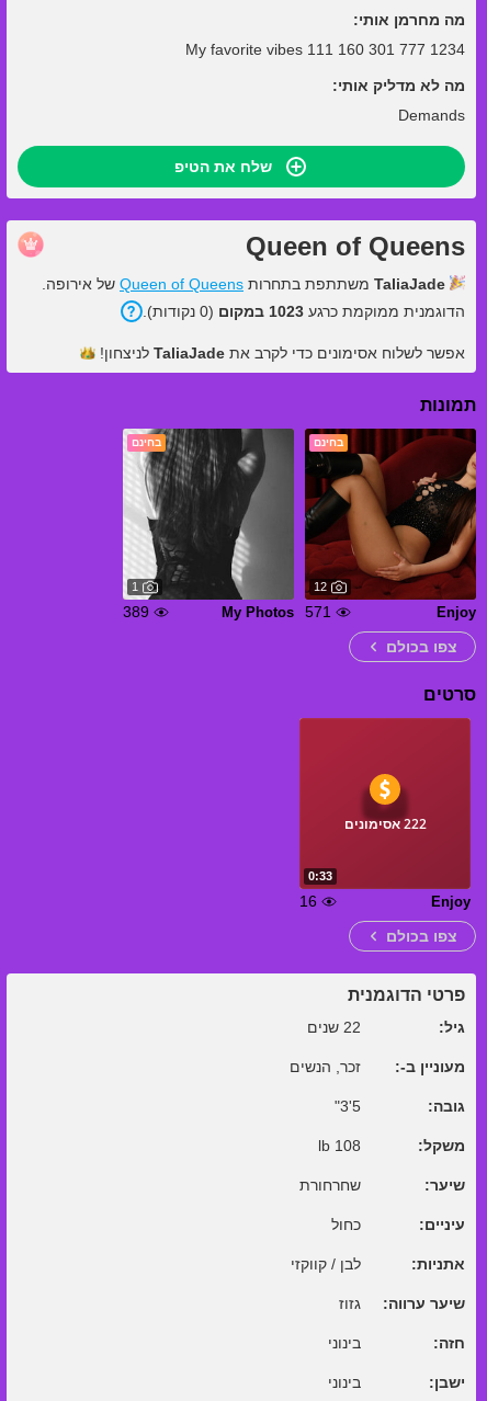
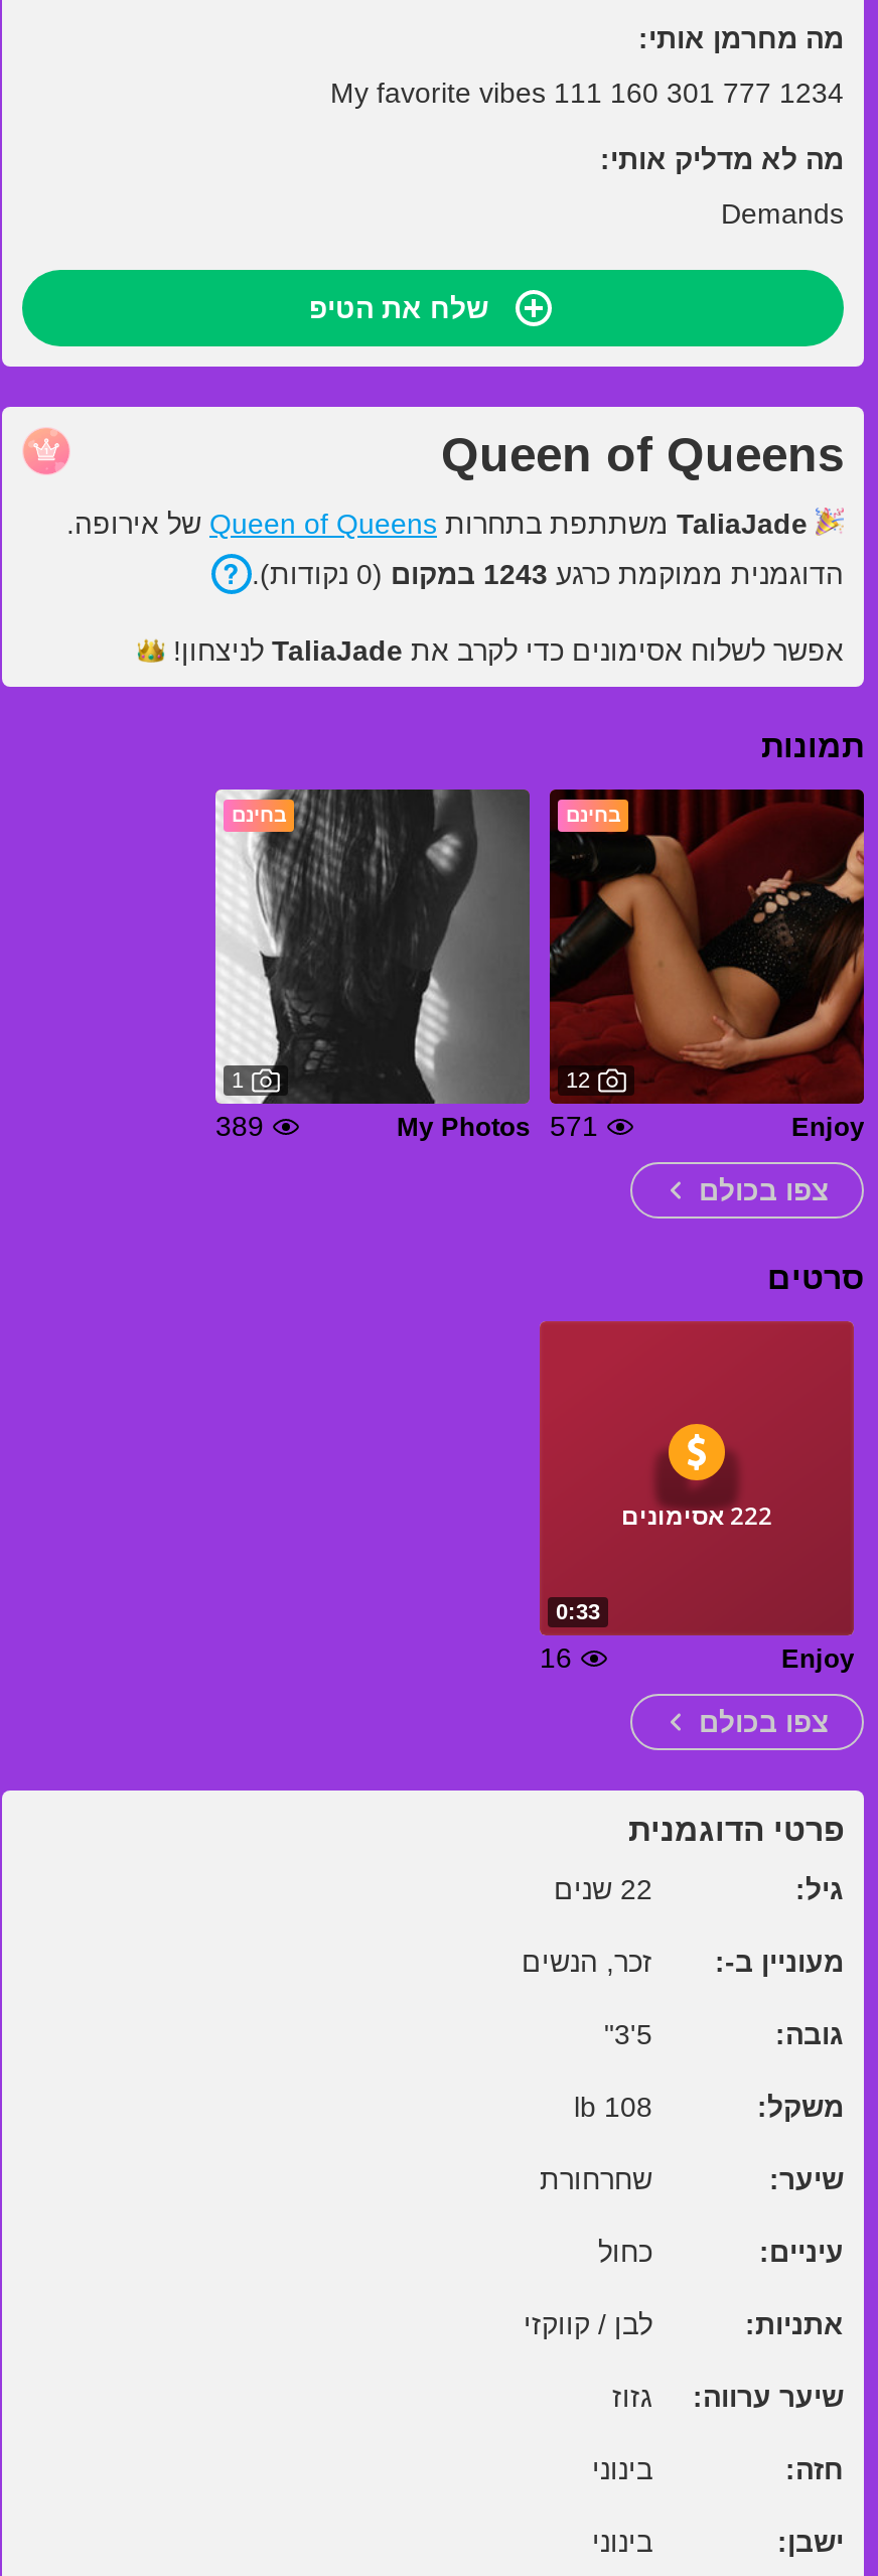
[143,303,465,320] הדוגמנית ממוקמת כרגע 1023 במקום (0 נקודות). -> [252,558,844,590] הדוגמנית ממוקמת כרגע 1243 במקום (0 נקודות).

